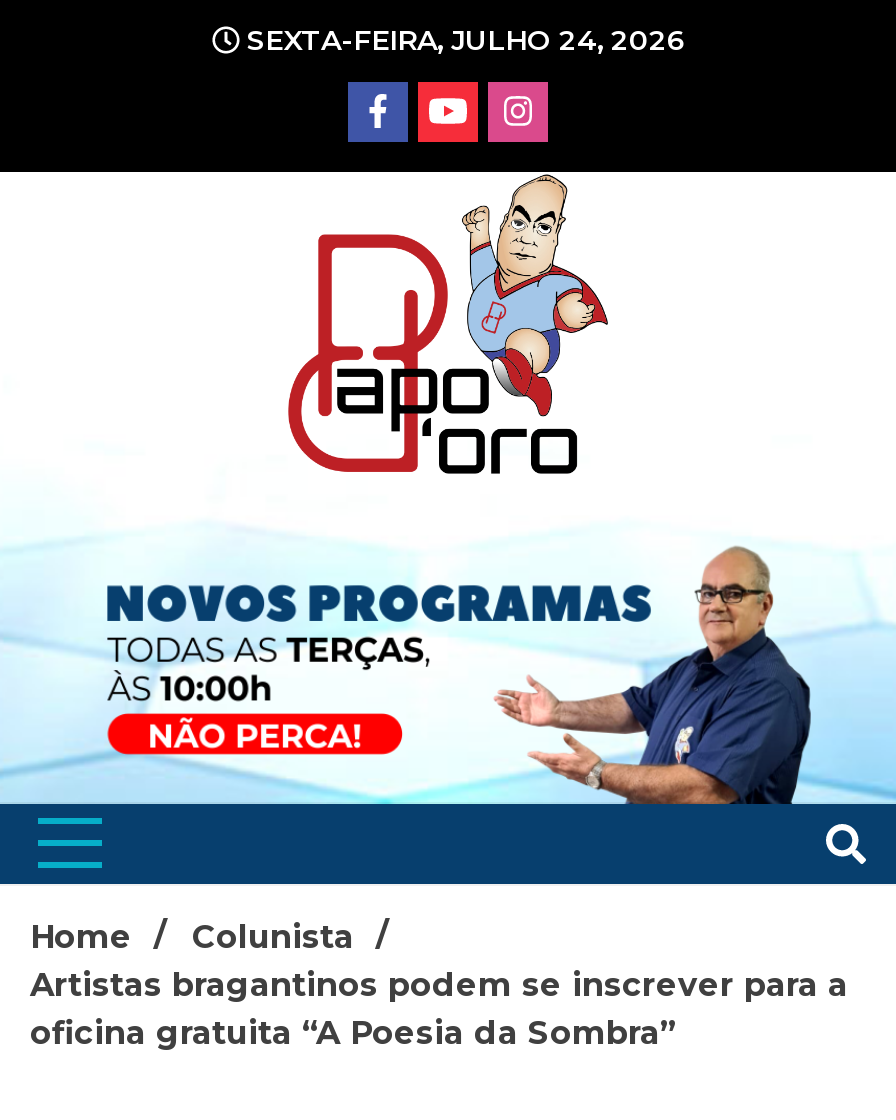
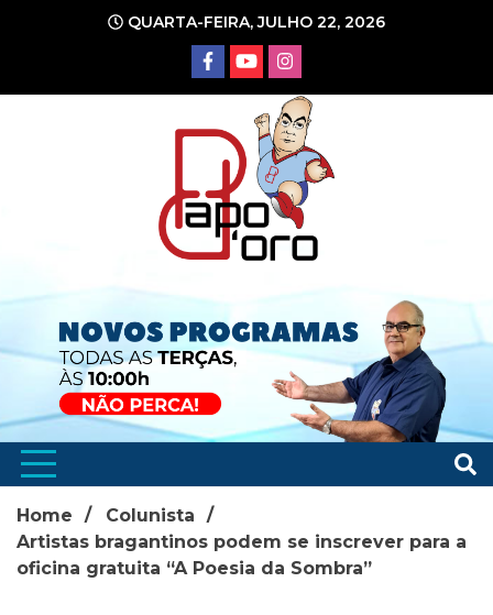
[239,22,685,58] SEXTA-FEIRA, JULHO 24, 2026 -> [123,12,385,32] QUARTA-FEIRA, JULHO 22, 2026

